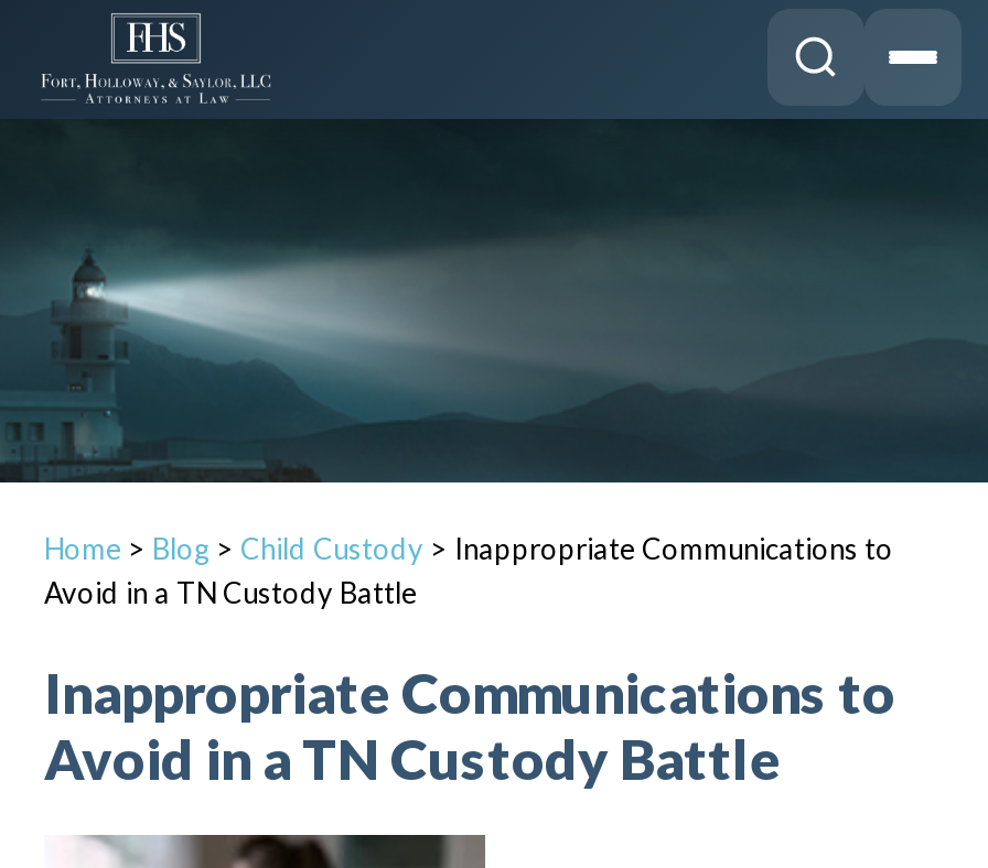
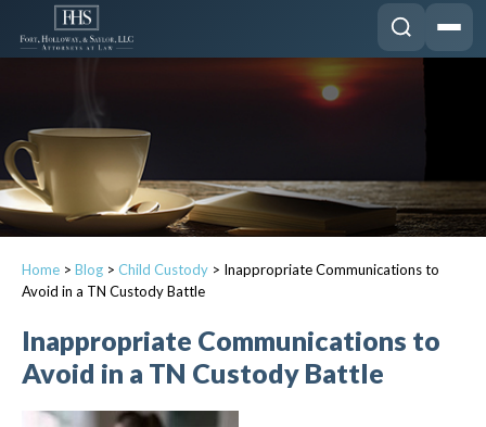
[7,119,981,482] [image] -> [3,58,483,237] [image]

